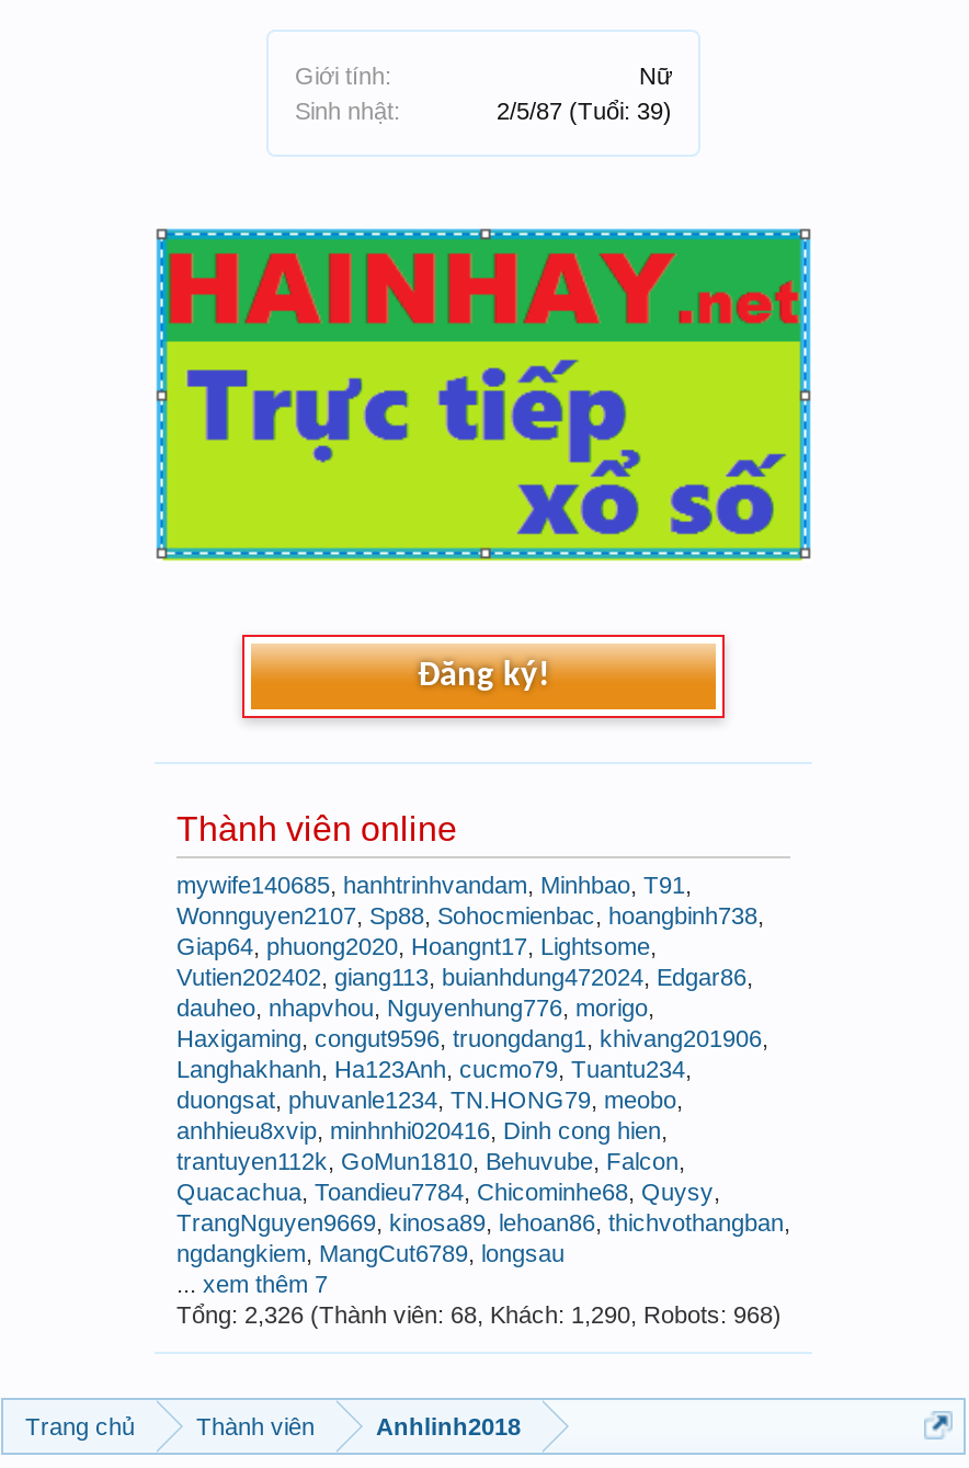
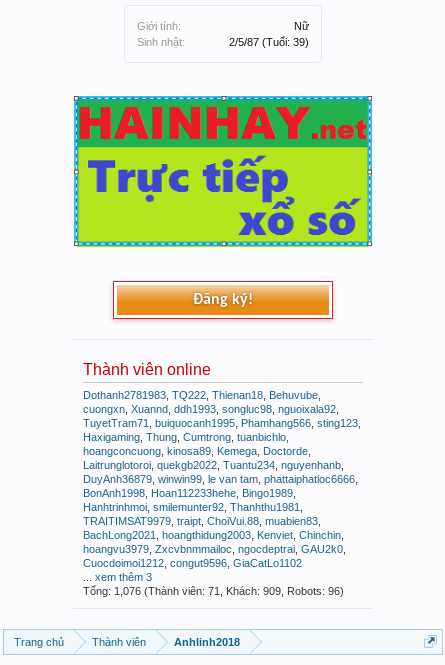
[176,872,790,1328] mywife140685, hanhtrinhvandam, Minhbao, T91, | Wonnguyen2107, Sp88, Sohocmienbac, hoangbinh738, | Giap64, phuong2020, Hoangnt17, Lightsome, | Vutien202402, giang113, buianhdung472024, Edgar86, | dauheo, nhapvhou, Nguyenhung776, morigo, | Haxigaming, congut9596, truongdang1, khivang201906, | Langhakhanh, Ha123Anh, cucmo79, Tuantu234, | duongsat, phuvanle1234, TN.HONG79, meobo, | anhhieu8xvip, minhnhi020416, Dinh cong hien, | trantuyen112k, GoMun1810, Behuvube, Falcon, | Quacachua, Toandieu7784, Chicominhe68, Quysy, | TrangNguyen9669, kinosa89, lehoan86, thichvothangban, | ngdangkiem, MangCut6789, longsau | ... xem thêm 7 | Tổng: 2,326 (Thành viên: 68, Khách: 1,290, Robots: 968) -> [83,389,361,597] Dothanh2781983, TQ222, Thienan18, Behuvube, | cuongxn, Xuannd, ddh1993, songluc98, nguoixala92, | TuyetTram71, buiquocanh1995, Phamhang566, sting123, | Haxigaming, Thung, Cumtrong, tuanbichlo, | hoangconcuong, kinosa89, Kemega, Doctorde, | Laitrunglotoroi, quekgb2022, Tuantu234, nguyenhanb, | DuyAnh36879, winwin99, le van tam, phattaiphatloc6666, | BonAnh1998, Hoan112233hehe, Bingo1989, | Hanhtrinhmoi, smilemunter92, Thanhthu1981, | TRAITIMSAT9979, traipt, ChoiVui.88, muabien83, | BachLong2021, hoangthidung2003, Kenviet, Chinchin, | hoangvu3979, Zxcvbnmmailoc, ngocdeptrai, GAU2k0, | Cuocdoimoi1212, congut9596, GiaCatLo1102 | ... xem thêm 3 | Tổng: 1,076 (Thành viên: 71, Khách: 909, Robots: 96)

